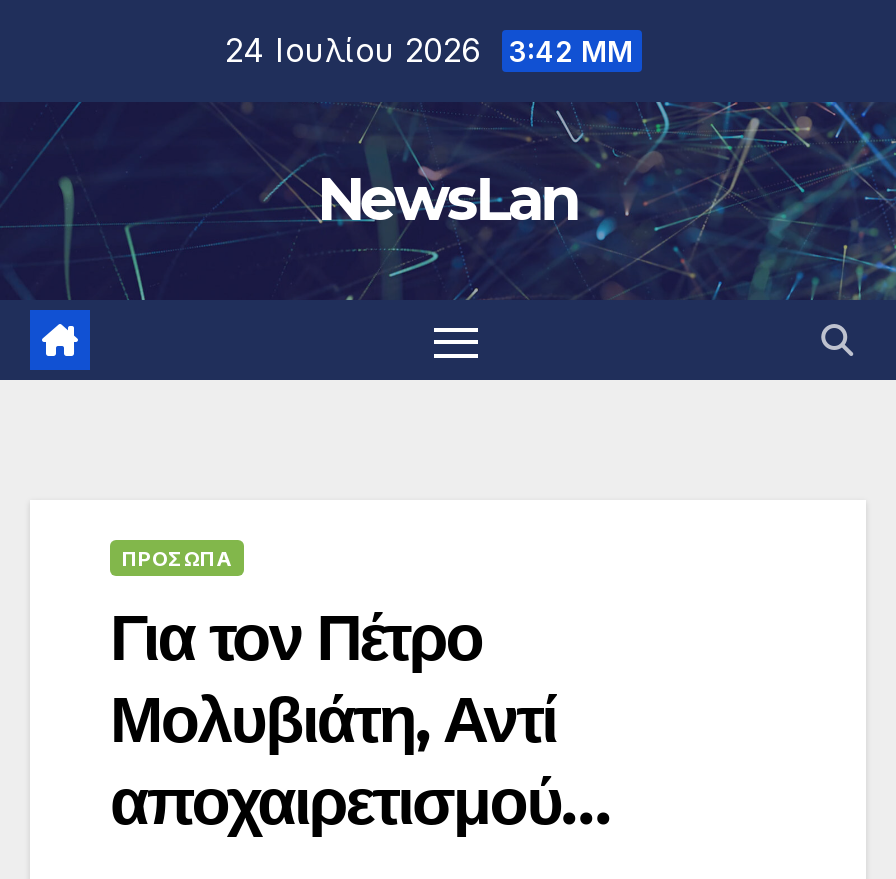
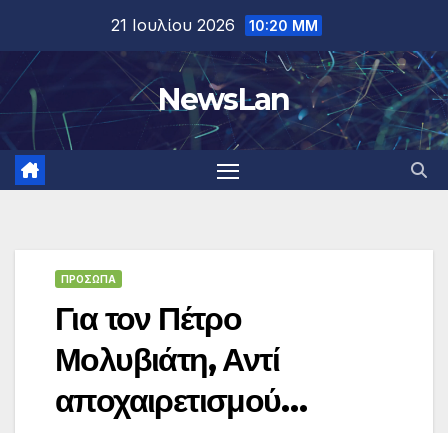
[225,30,633,70] 24 Ιουλίου 2026 3:42 ΜΜ -> [111,15,318,35] 21 Ιουλίου 2026 10:20 ΜΜ

